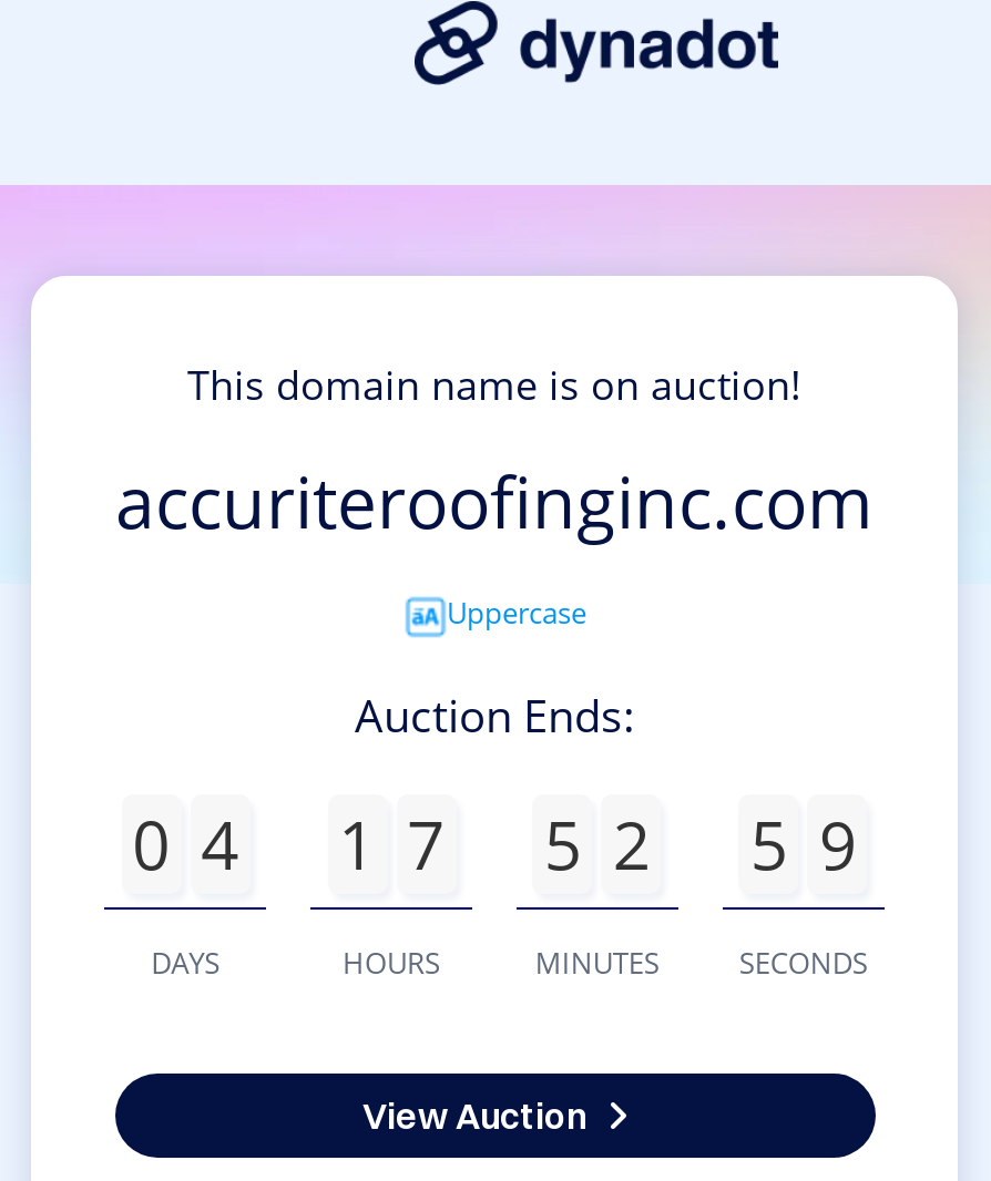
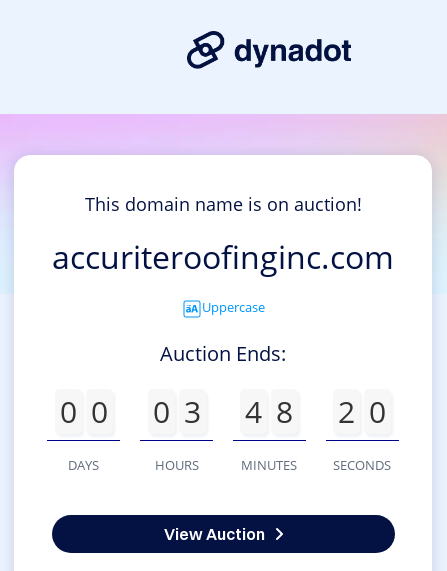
[132,799,239,890] 0 4 -> [60,391,108,432] 0 0
[338,799,445,890] 1 7 -> [152,391,200,432] 0 3
[544,799,650,890] 5 2 -> [245,391,293,432] 4 8
[750,799,856,890] 5 9 -> [338,391,386,432] 2 0

